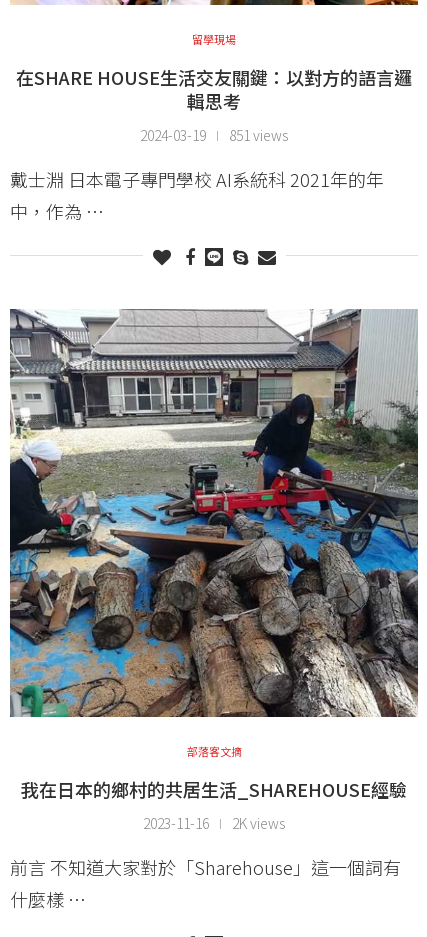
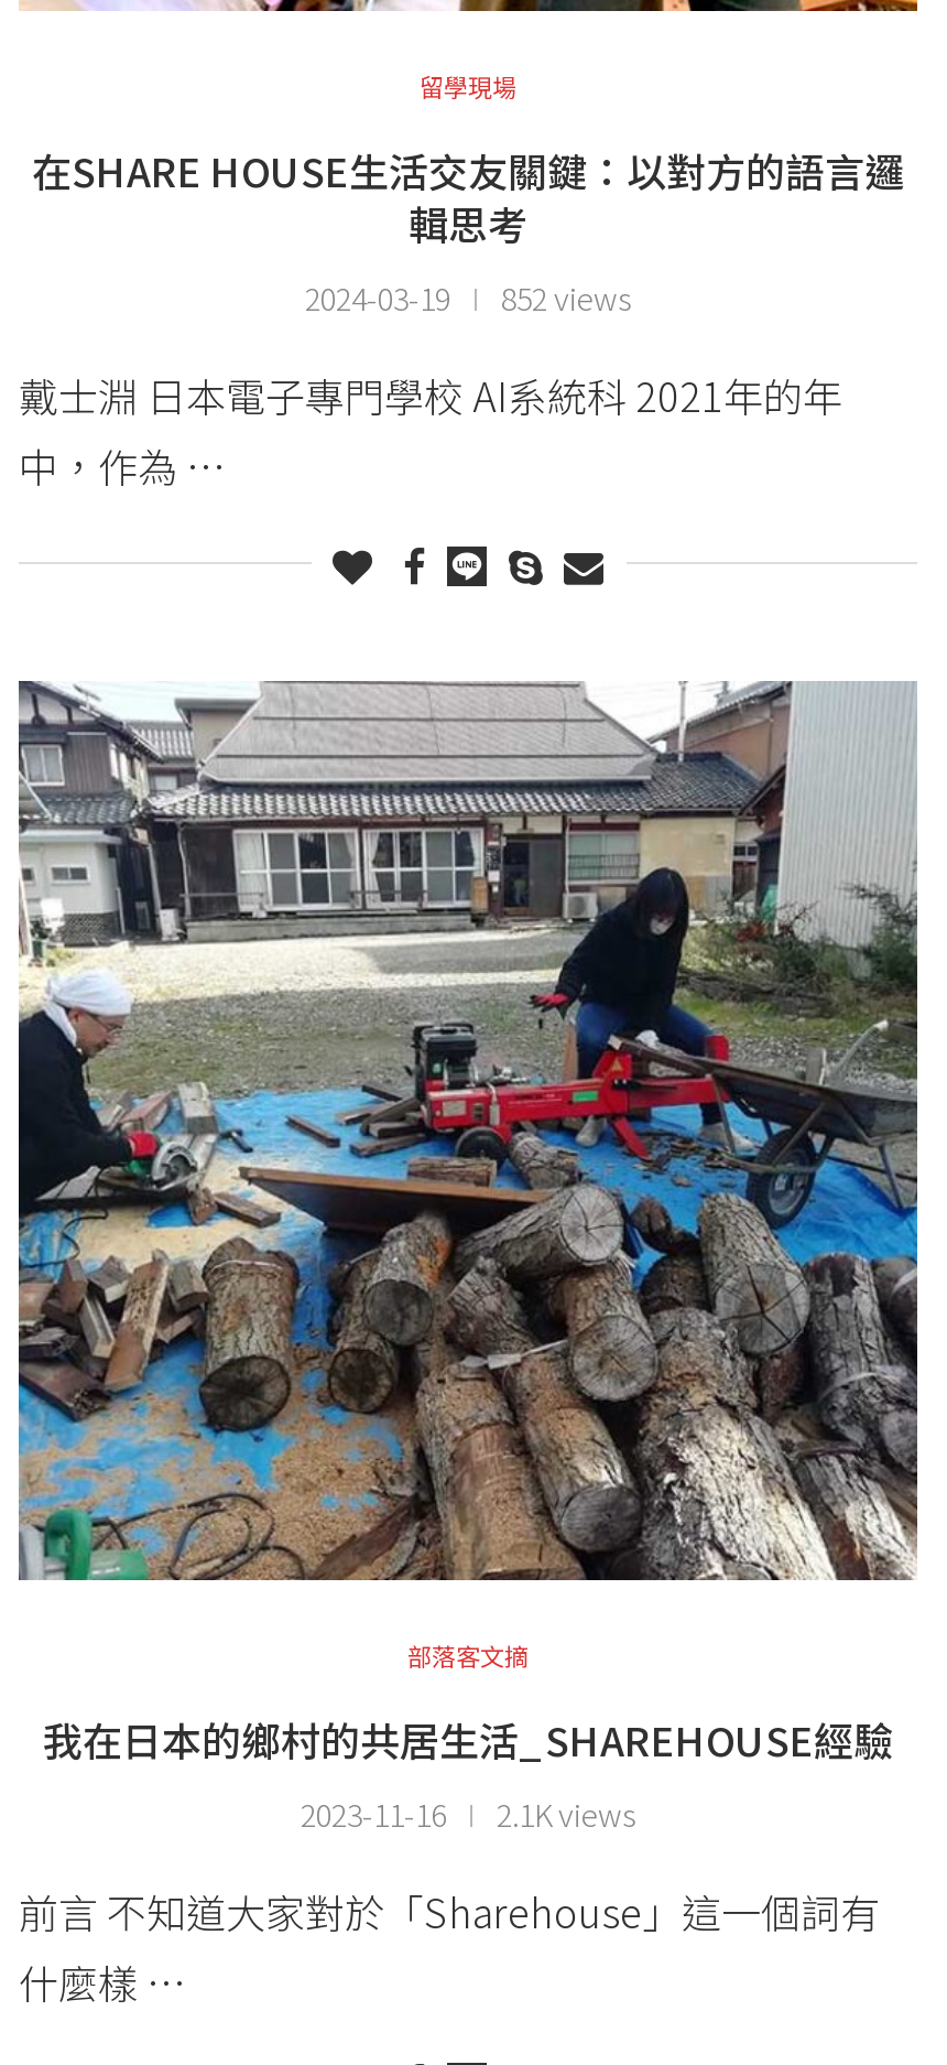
[140,125,288,145] 2024-03-19 851 views -> [305,275,631,319] 2024-03-19 852 views
[143,813,285,833] 2023-11-16 2K views -> [301,1791,635,1835] 2023-11-16 2.1K views

